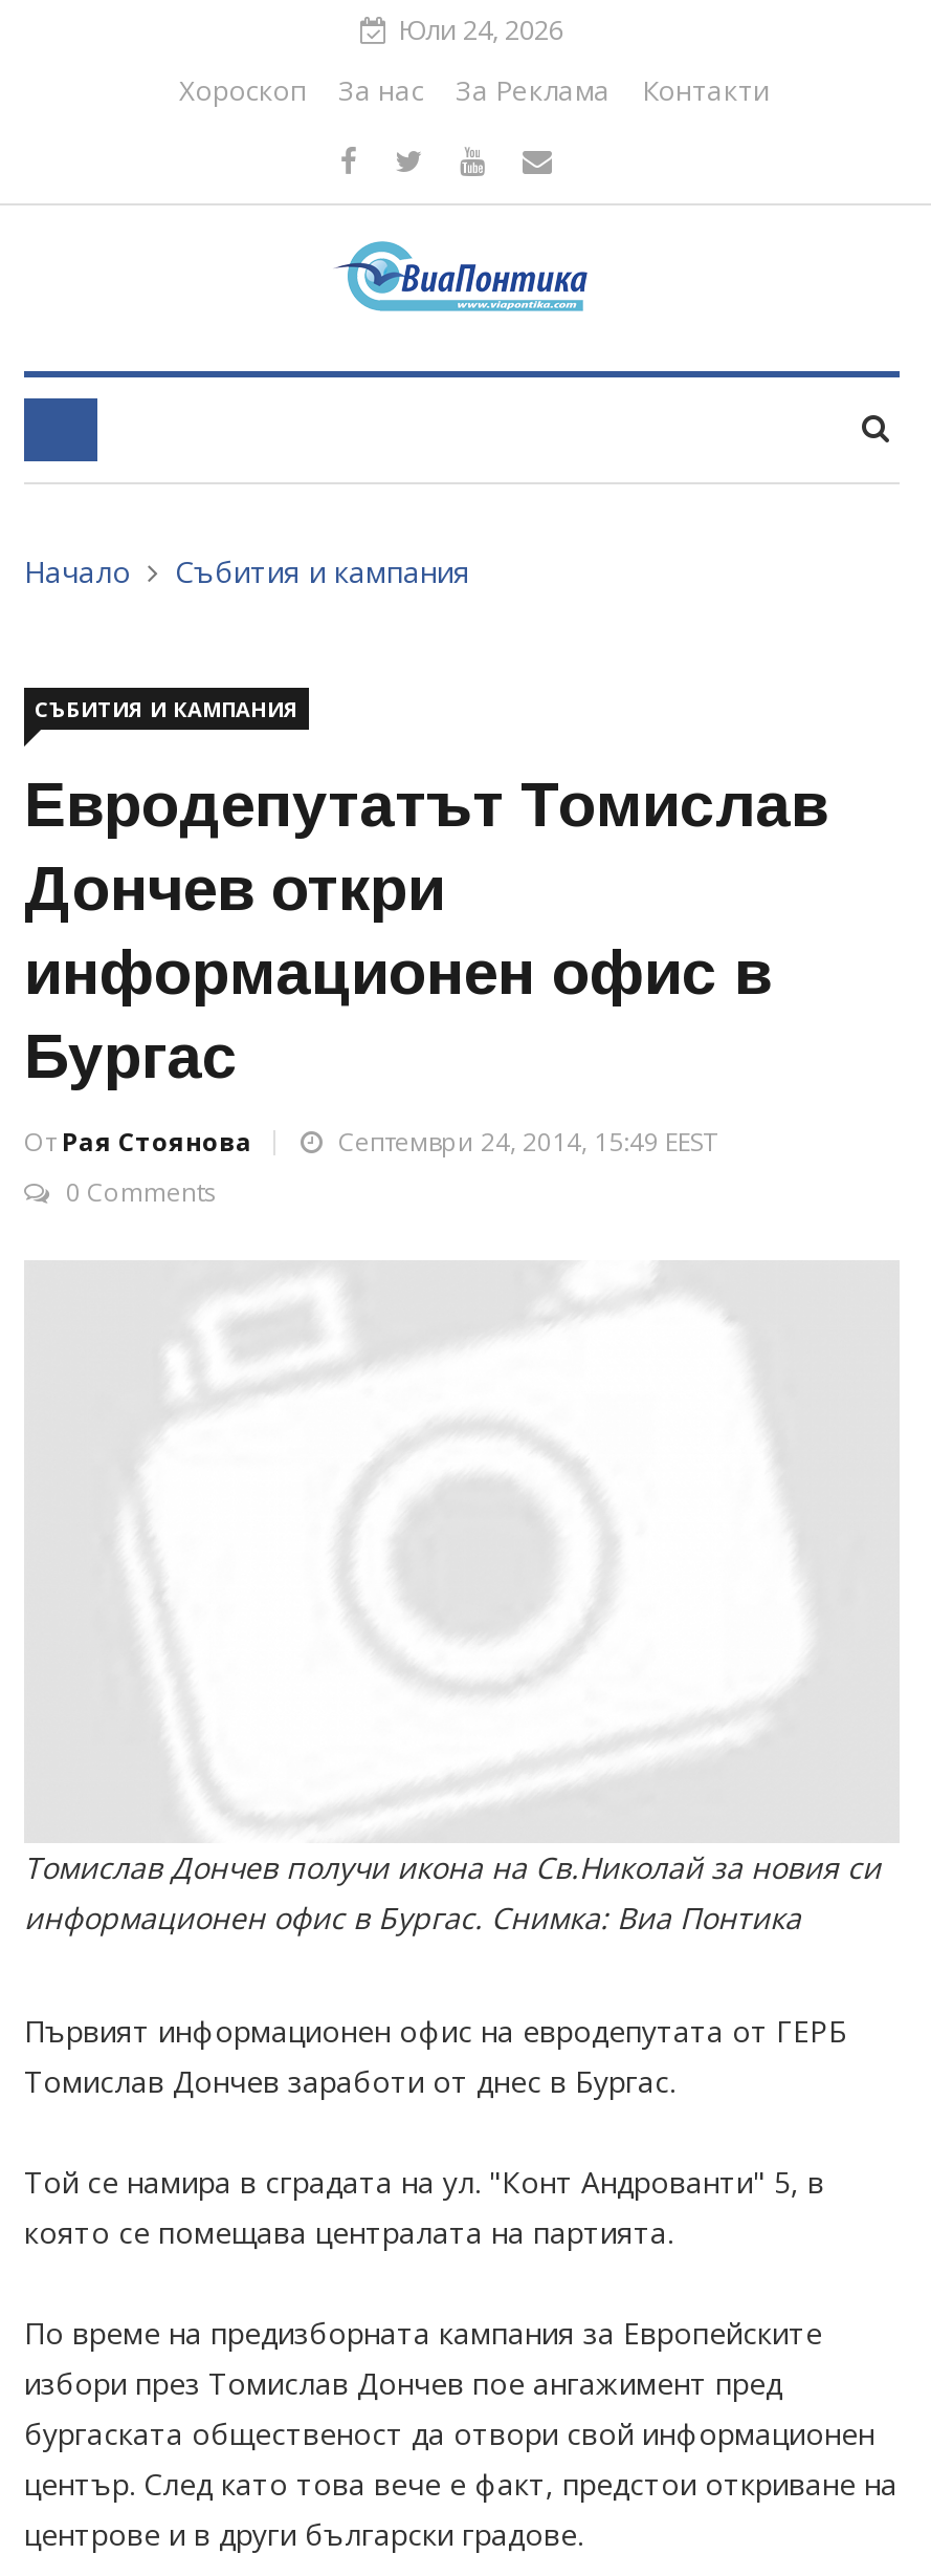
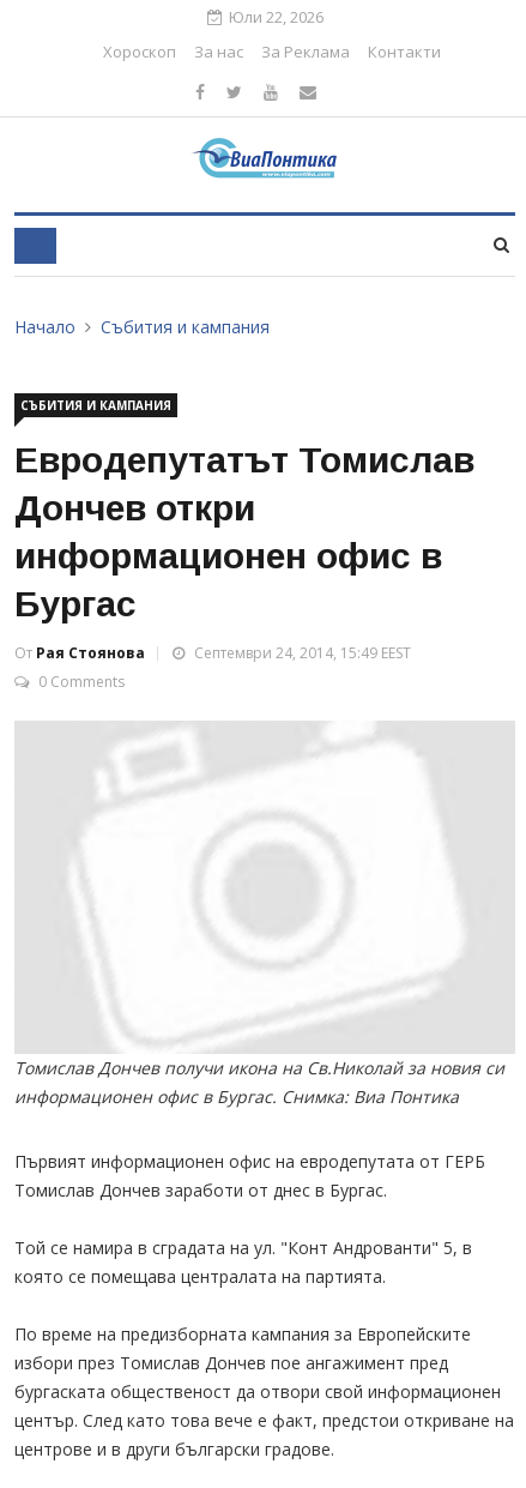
[398,10,563,48] Юли 24, 2026 -> [228,6,323,28] Юли 22, 2026

